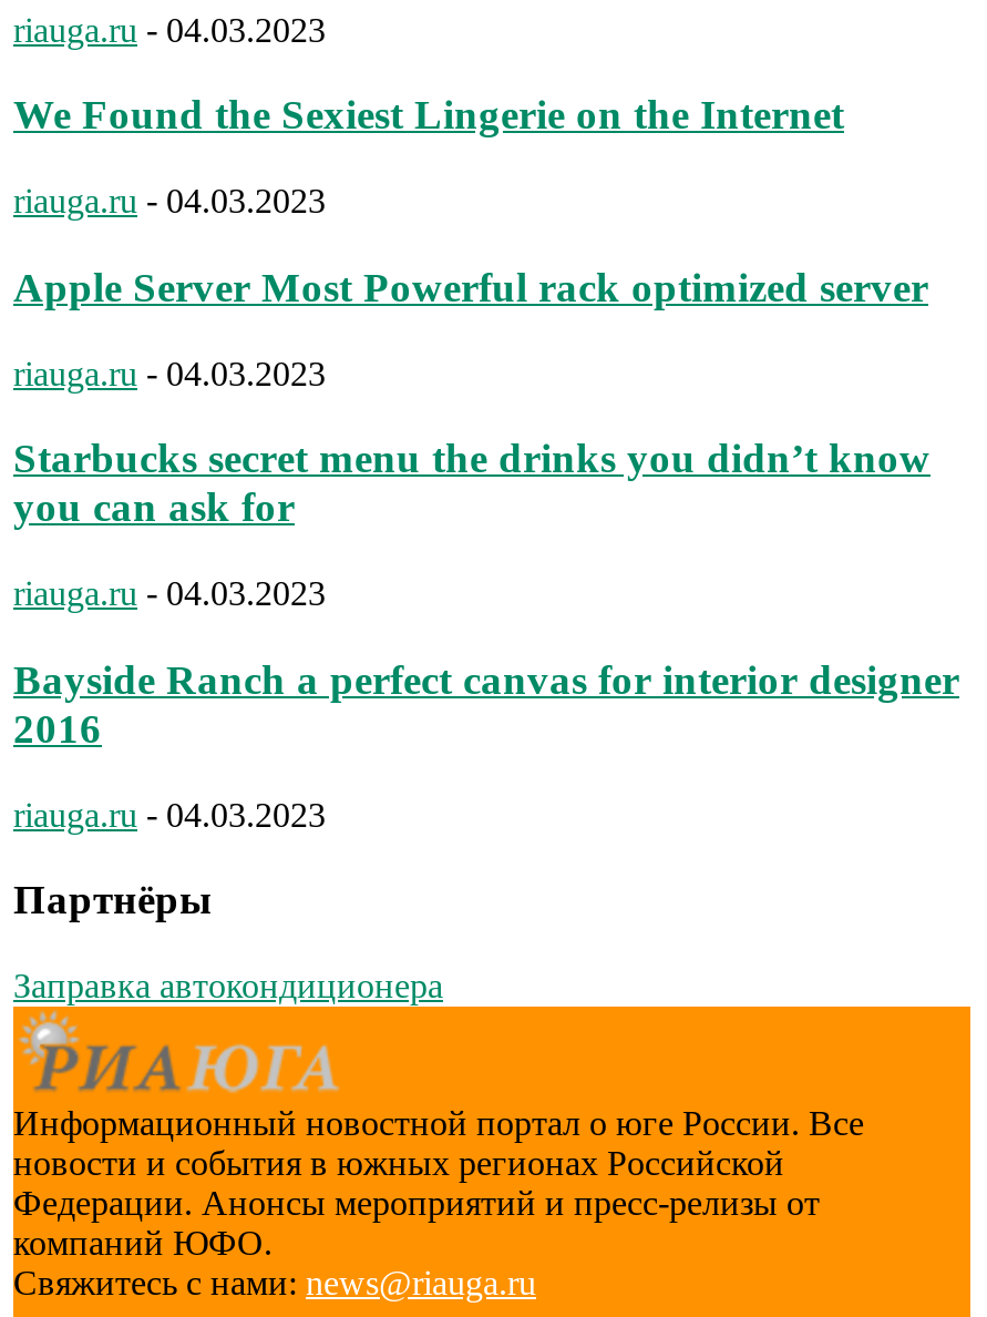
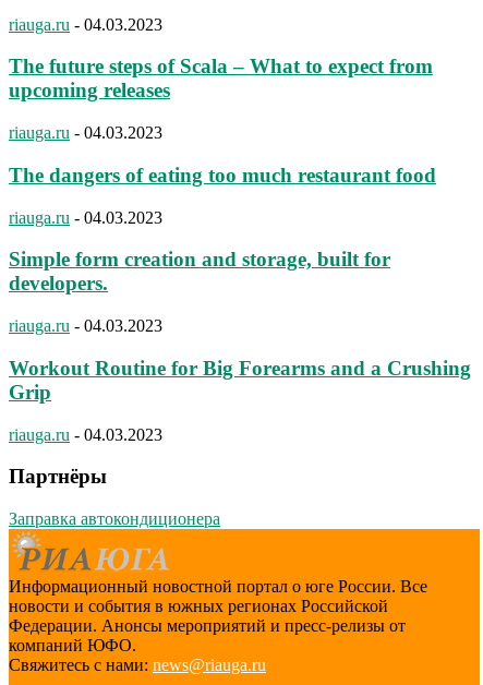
[13,92,844,139] We Found the Sexiest Lingerie on the Internet -> [9,55,433,102] The future steps of Scala – What to expect from | upcoming releases
[13,264,928,310] Apple Server Most Powerful rack optimized server -> [9,164,436,186] The dangers of eating too much restaurant food
[13,435,931,531] Starbucks secret menu the drinks you didn’t know | you can ask for -> [9,248,390,295] Simple form creation and storage, built for | developers.
[13,656,959,751] Bayside Ranch a perfect canvas for interior designer | 2016 -> [9,356,471,403] Workout Routine for Big Forearms and a Crushing | Grip

